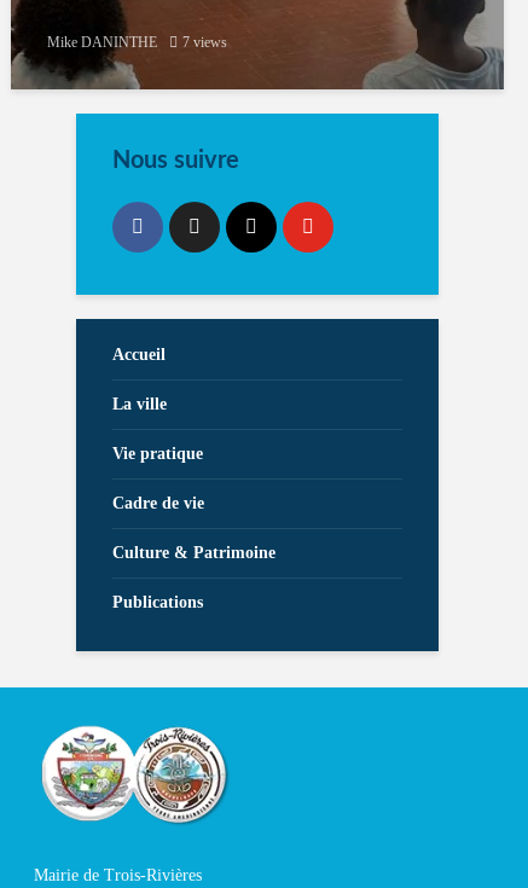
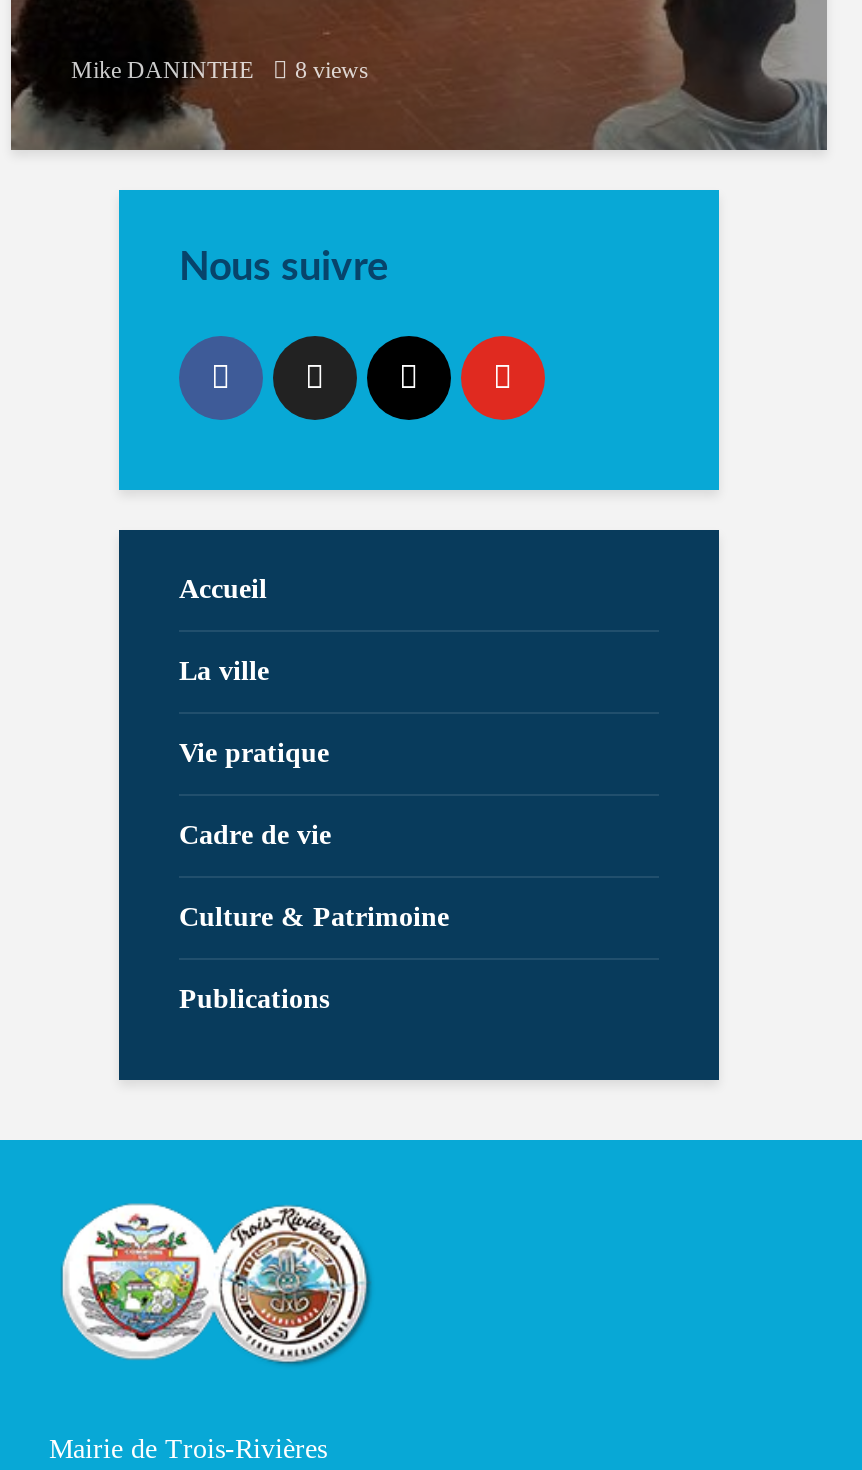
[47,34,227,51] Mike DANINTHE 7 views -> [71,56,369,84] Mike DANINTHE 8 views

